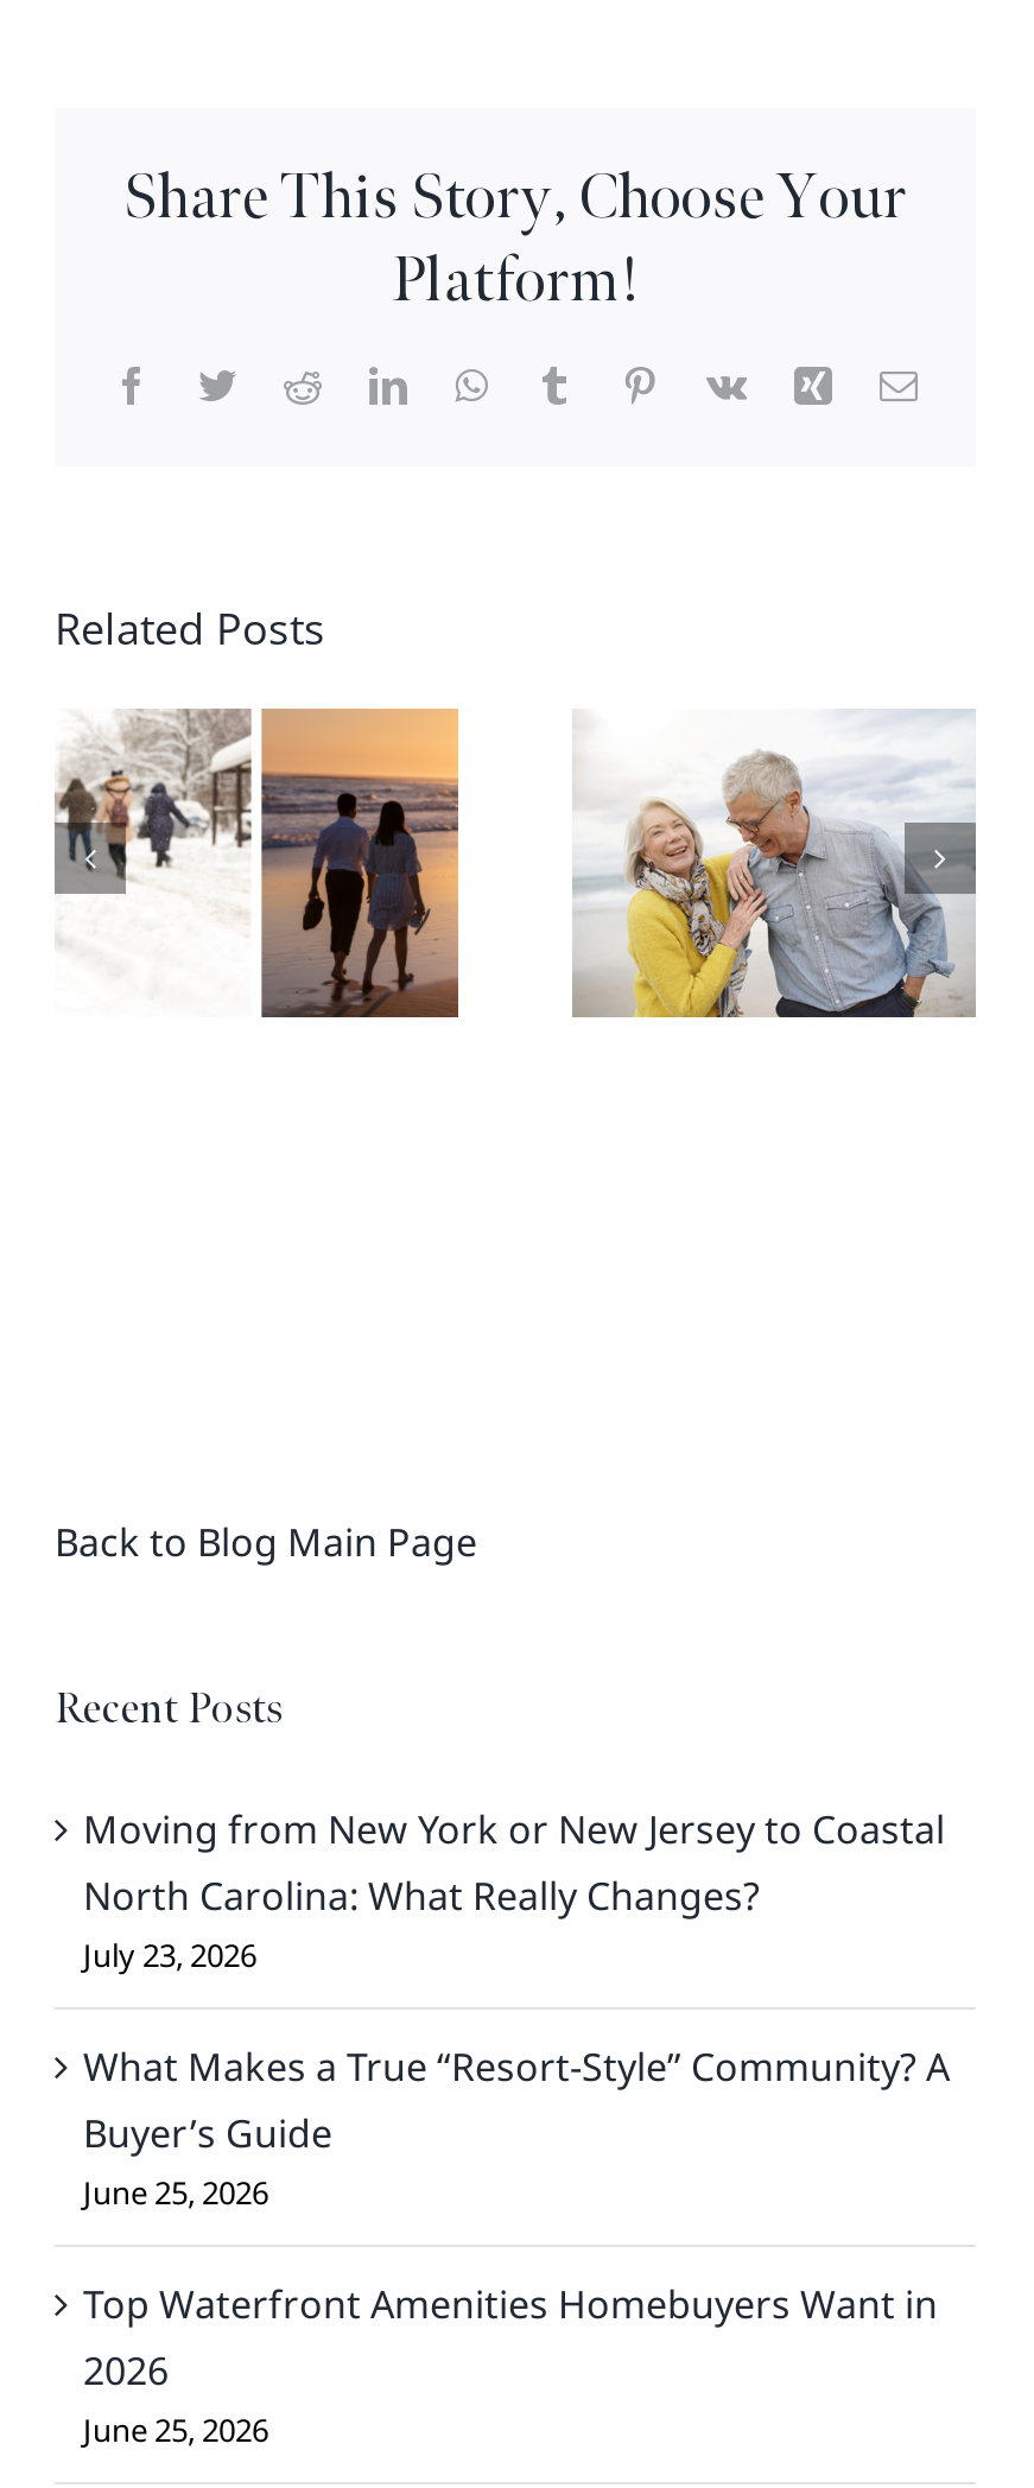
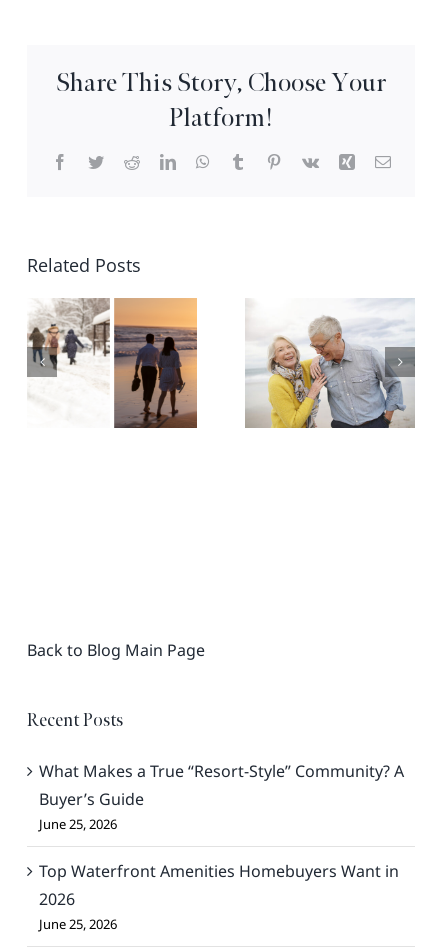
[83,1804,945,1977] Moving from New York or New Jersey to Coastal | North Carolina: What Really Changes? | July 23, 2026 -> none

